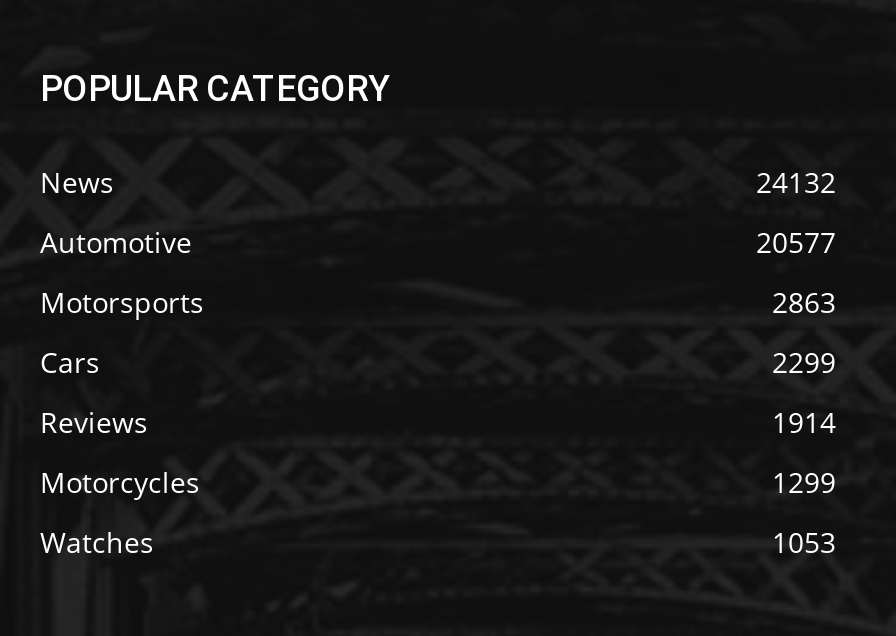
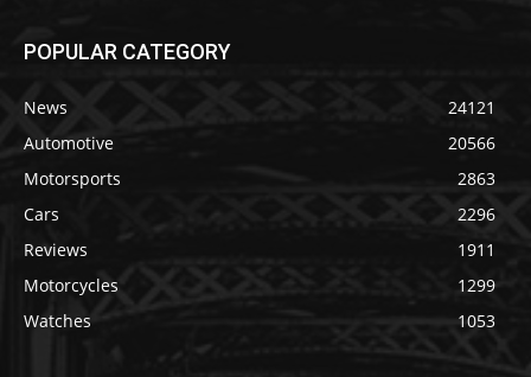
[756,163,836,201] 24132 -> [448,97,495,119] 24121
[756,223,836,261] 20577 -> [448,132,495,155] 20566
[772,343,836,381] 2299 -> [458,203,495,226] 2296
[772,403,836,441] 1914 -> [458,239,495,261] 1911

